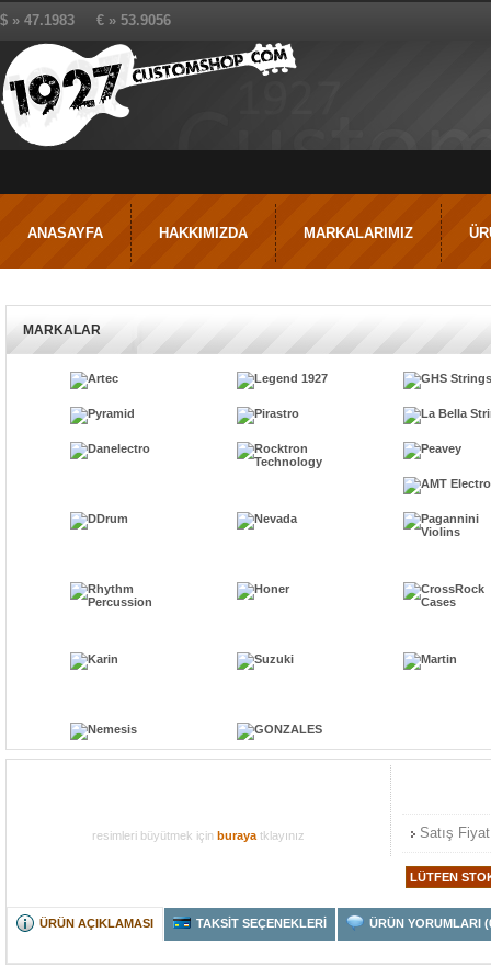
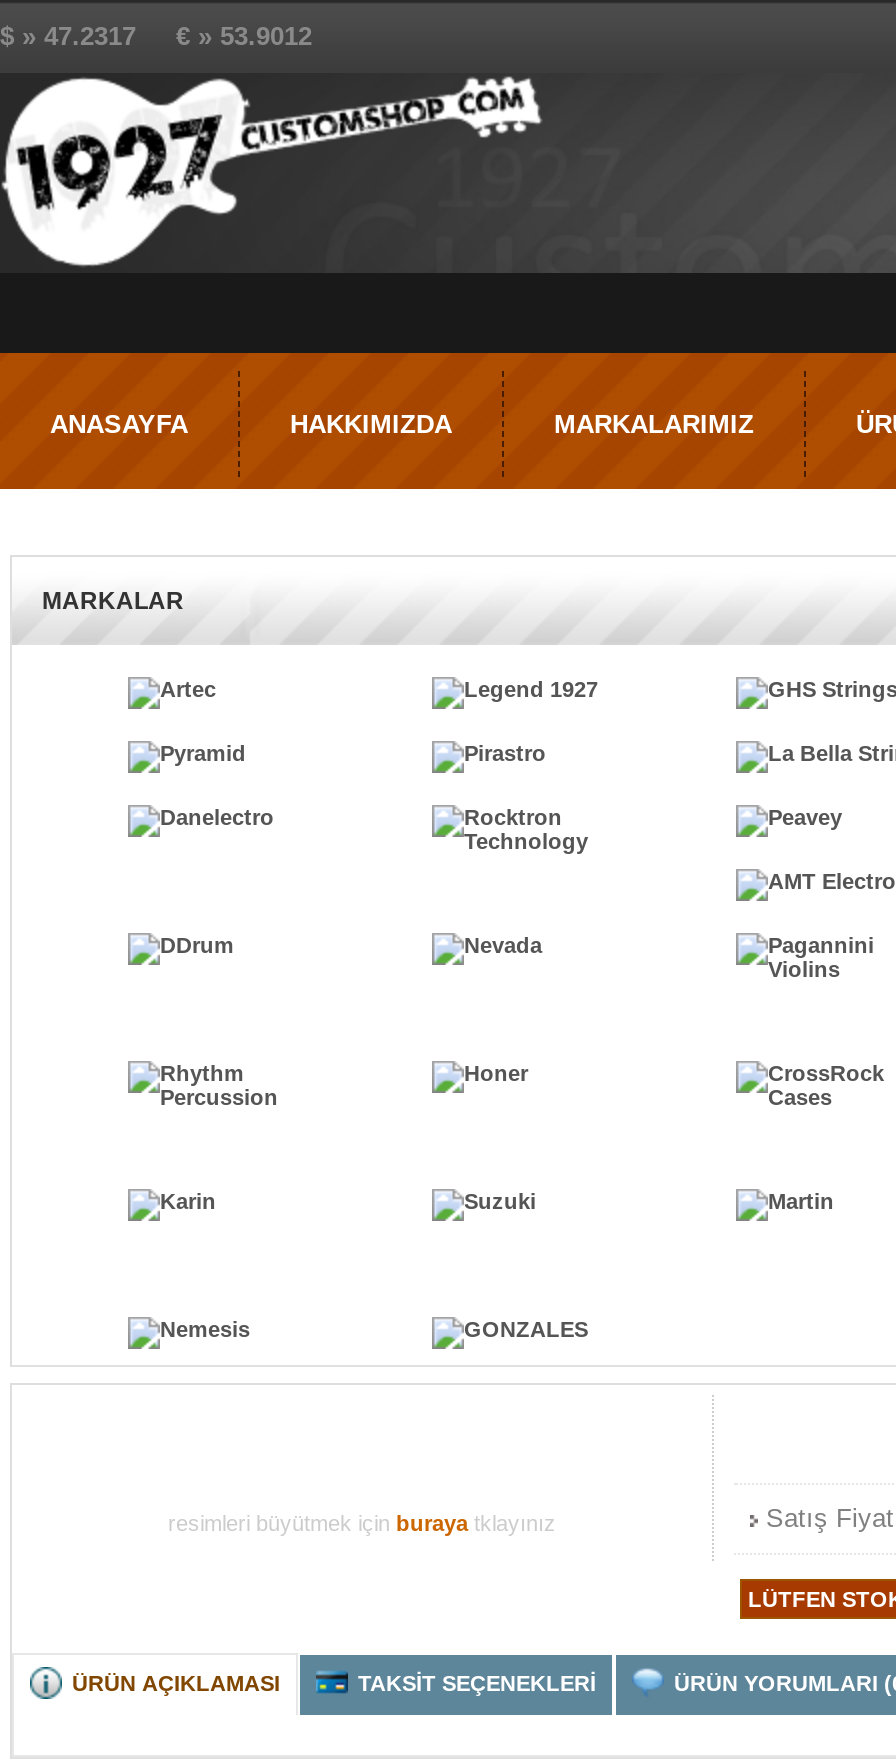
[0,12,171,29] $ » 47.1983 € » 53.9056 -> [0,21,312,51] $ » 47.2317 € » 53.9012

